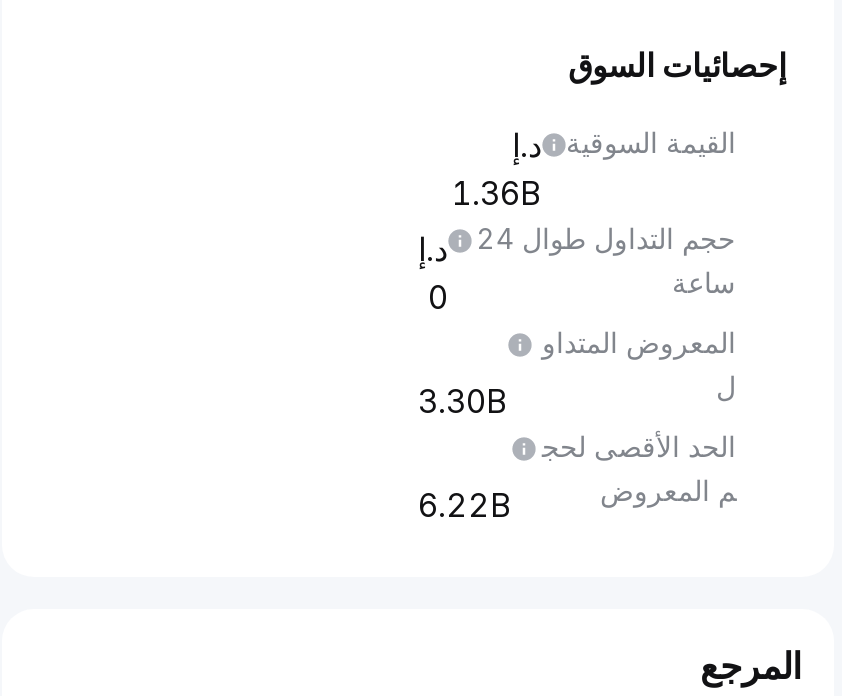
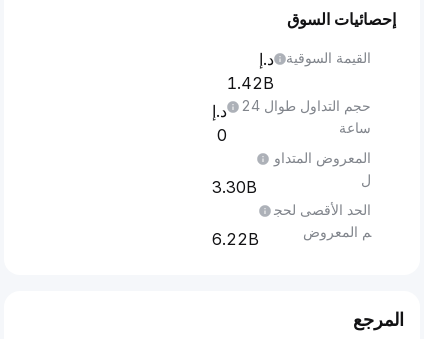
[452,173,542,213] 1.36B -> [227,73,274,93] 1.42B

